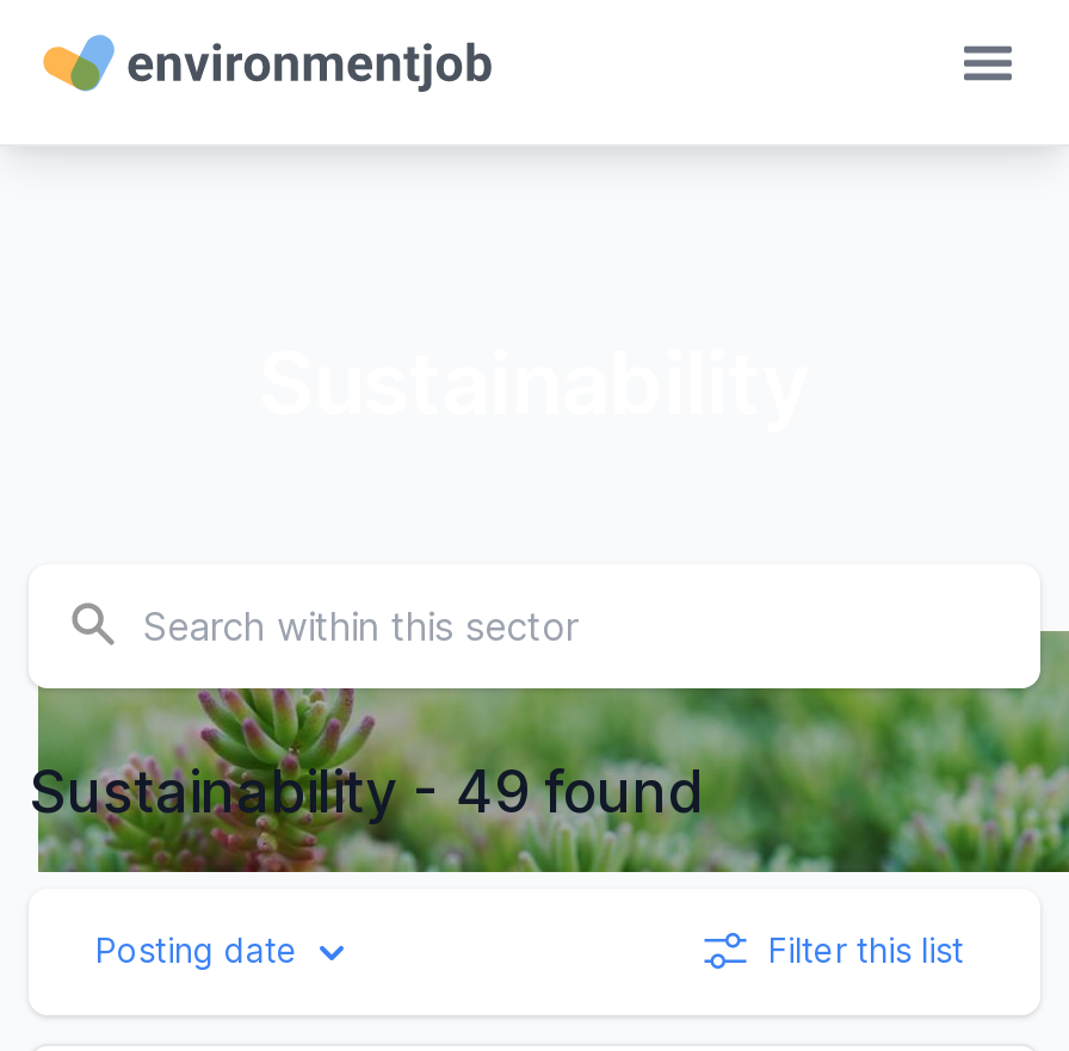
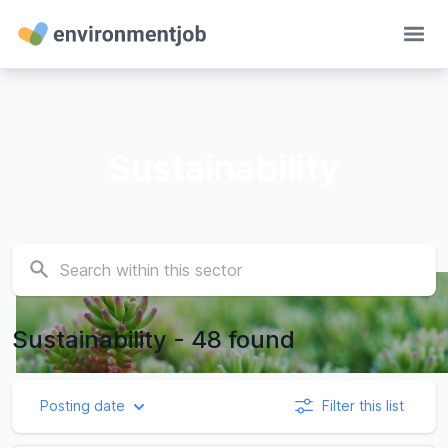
[29,758,704,827] Sustainability - 49 found -> [12,325,295,354] Sustainability - 48 found

